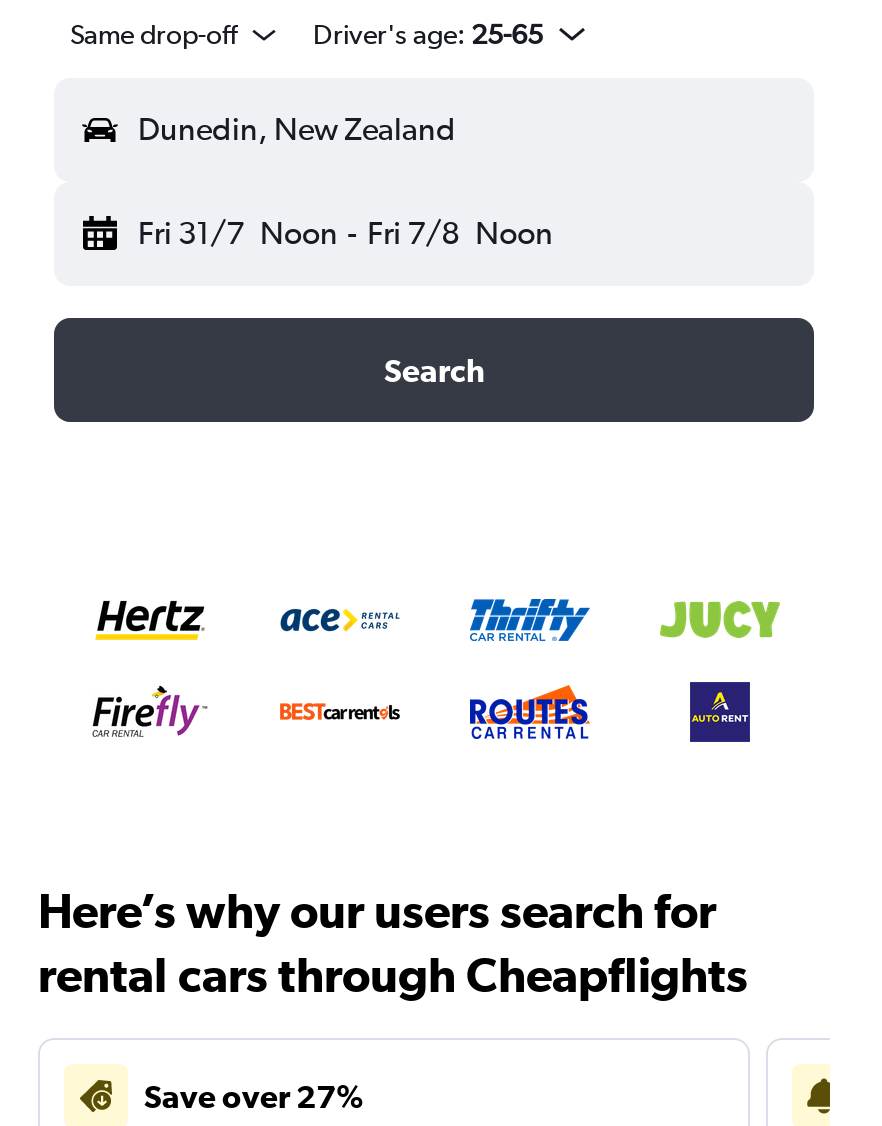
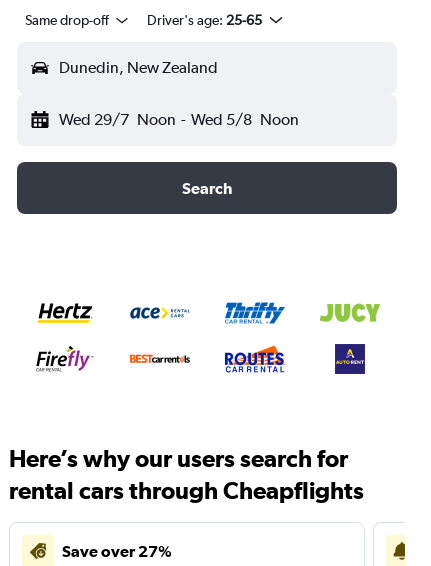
[138,214,553,252] Fri 31/7 Noon - Fri 7/8 Noon -> [59,110,299,129] Wed 29/7 Noon - Wed 5/8 Noon

